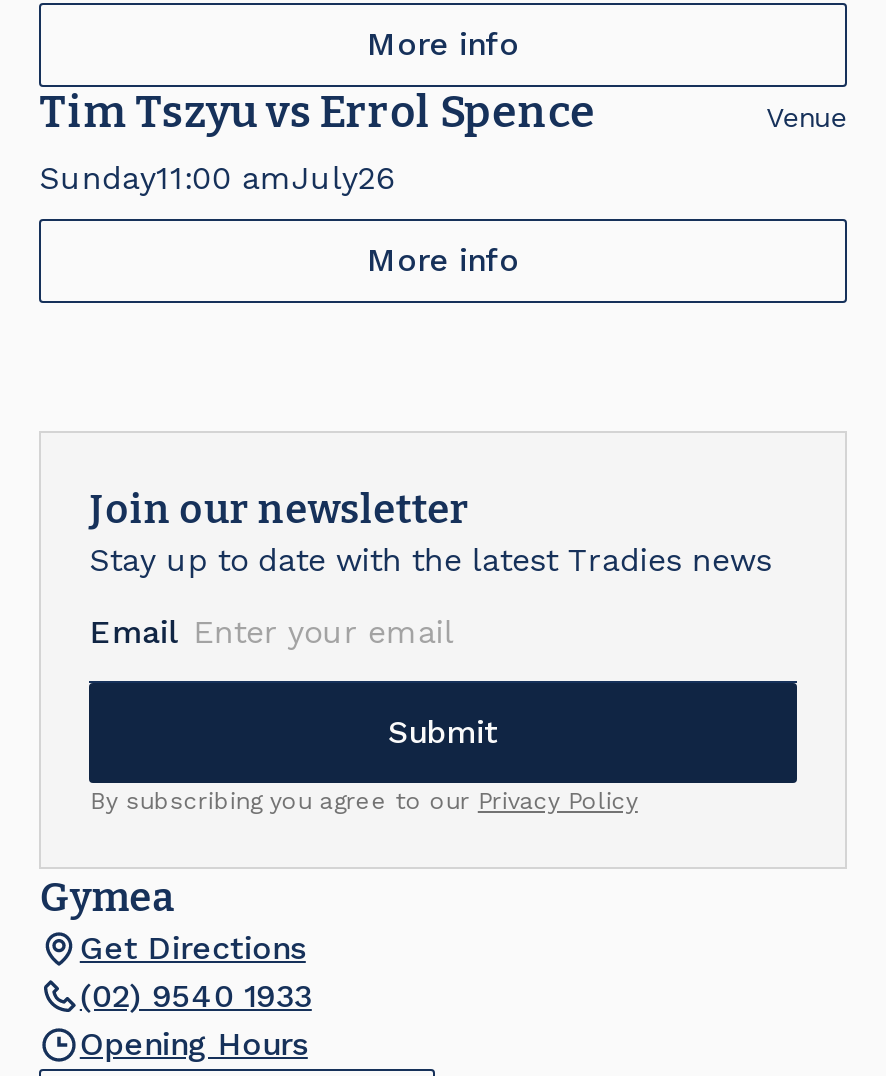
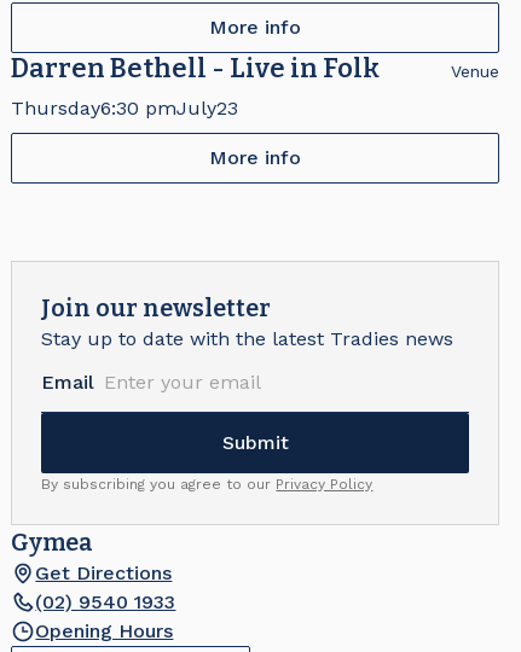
[40,85,596,139] Tim Tszyu vs Errol Spence -> [11,52,380,85] Darren Bethell - Live in Folk
[40,159,394,197] Sunday11:00 amJuly26 -> [11,97,239,120] Thursday6:30 pmJuly23

